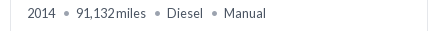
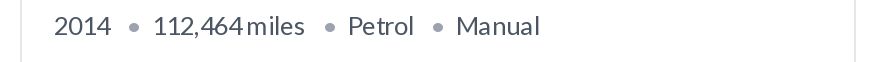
[76,5,203,21] 91,132 miles | Diesel -> [152,9,414,41] 112,464 miles | Petrol

